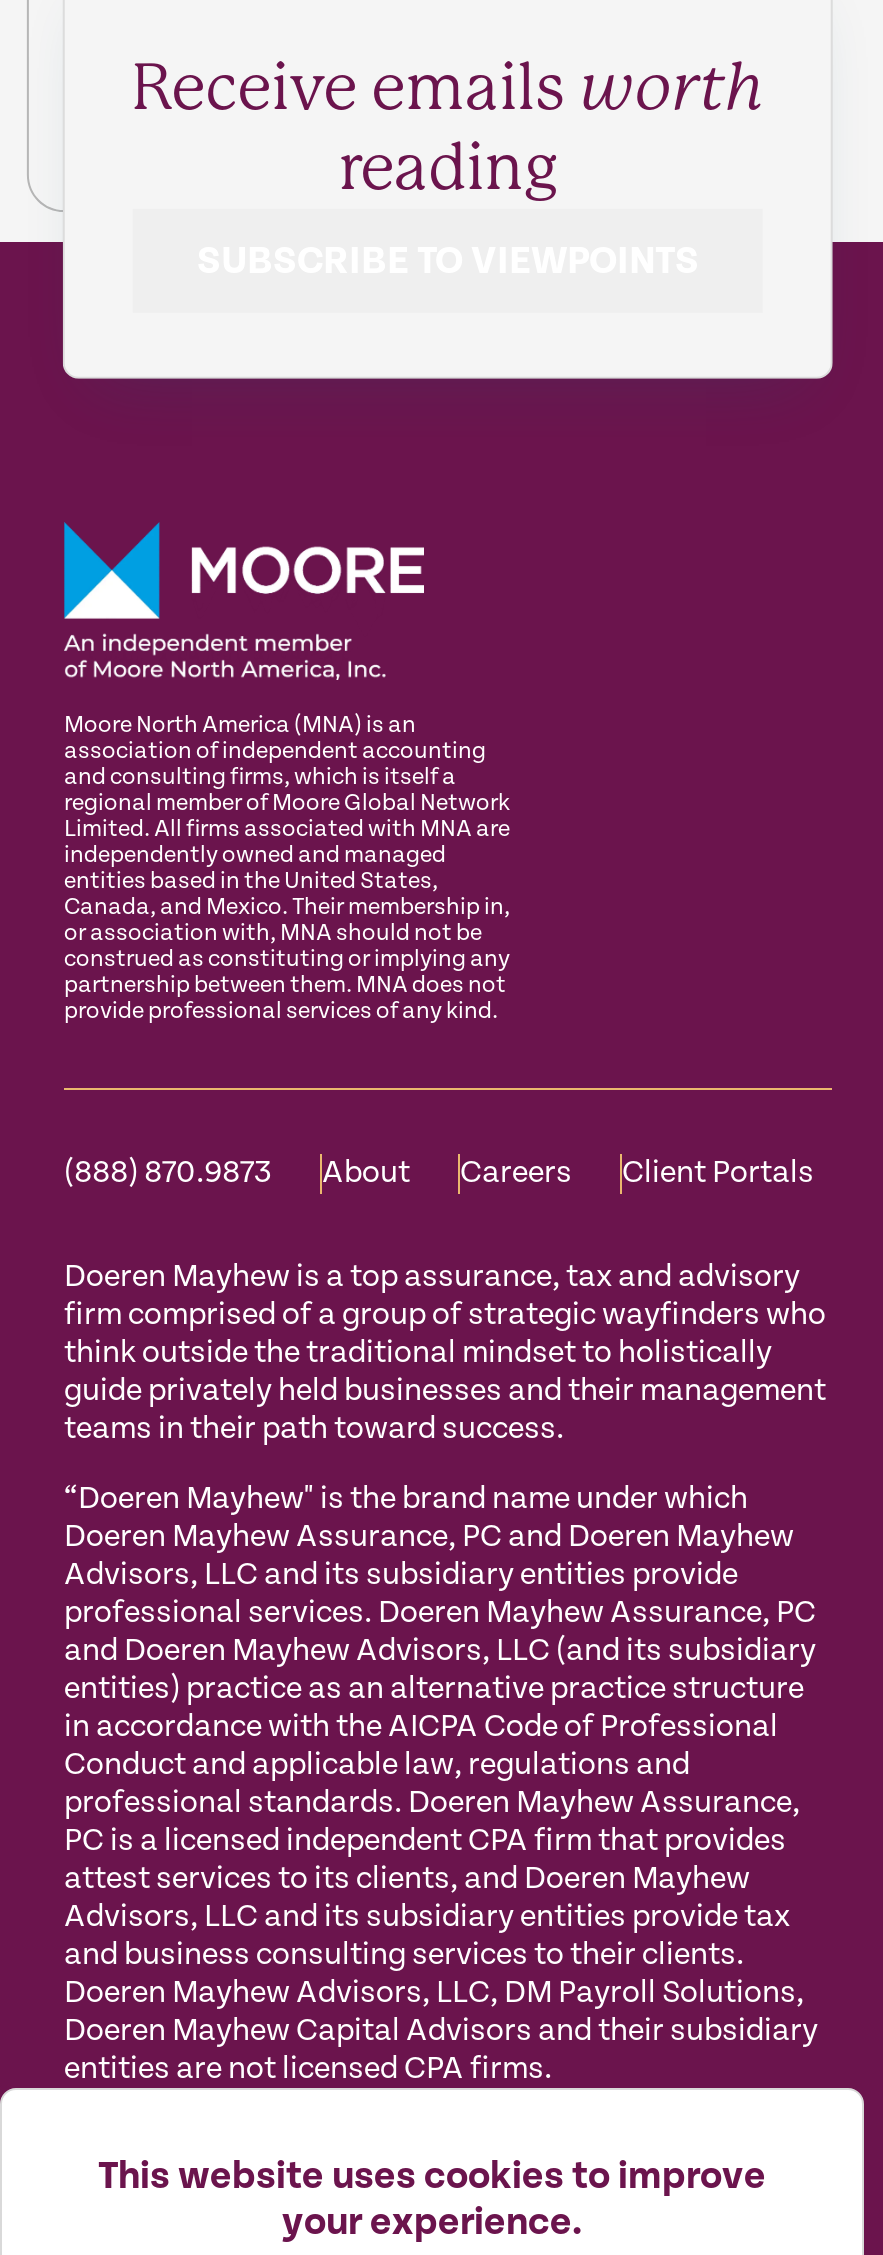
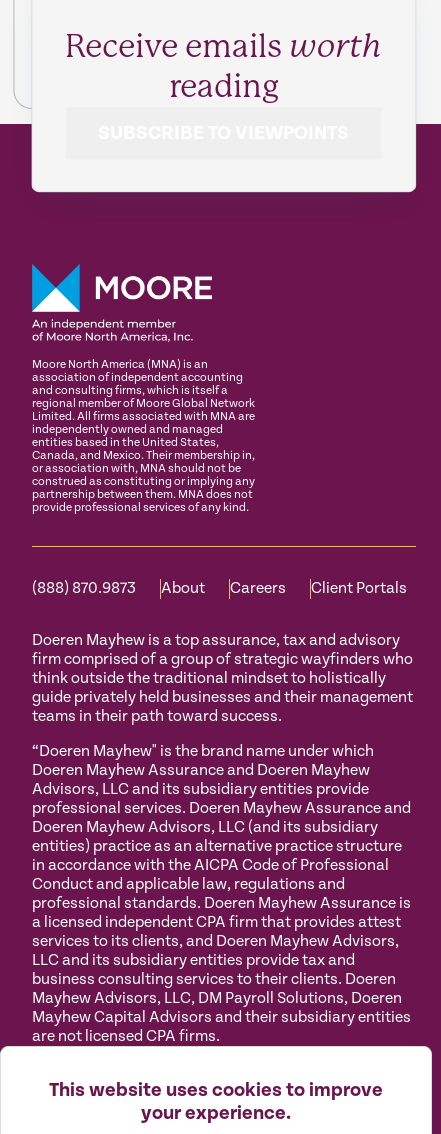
[64,1517,794,1555] Doeren Mayhew Assurance, PC and Doeren Mayhew -> [32,761,370,780] Doeren Mayhew Assurance and Doeren Mayhew
[64,1593,816,1669] professional services. Doeren Mayhew Assurance, PC | and Doeren Mayhew Advisors, LLC (and its subsidiary -> [32,799,411,837] professional services. Doeren Mayhew Assurance and | Doeren Mayhew Advisors, LLC (and its subsidiary
[64,1783,818,2087] professional standards. Doeren Mayhew Assurance, | PC is a licensed independent CPA firm that provides | attest services to its clients, and Doeren Mayhew | Advisors, LLC and its subsidiary entities provide tax | and business consulting services to their clients. | Doeren Mayhew Advisors, LLC, DM Payroll Solutions, | Doeren Mayhew Capital Advisors and their subsidiary | entities are not licensed CPA firms. -> [32,894,411,1046] professional standards. Doeren Mayhew Assurance is | a licensed independent CPA firm that provides attest | services to its clients, and Doeren Mayhew Advisors, | LLC and its subsidiary entities provide tax and | business consulting services to their clients. Doeren | Mayhew Advisors, LLC, DM Payroll Solutions, Doeren | Mayhew Capital Advisors and their subsidiary entities | are not licensed CPA firms.

